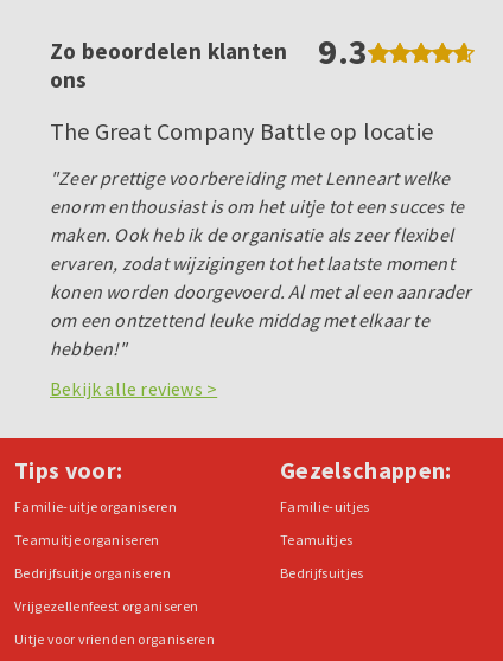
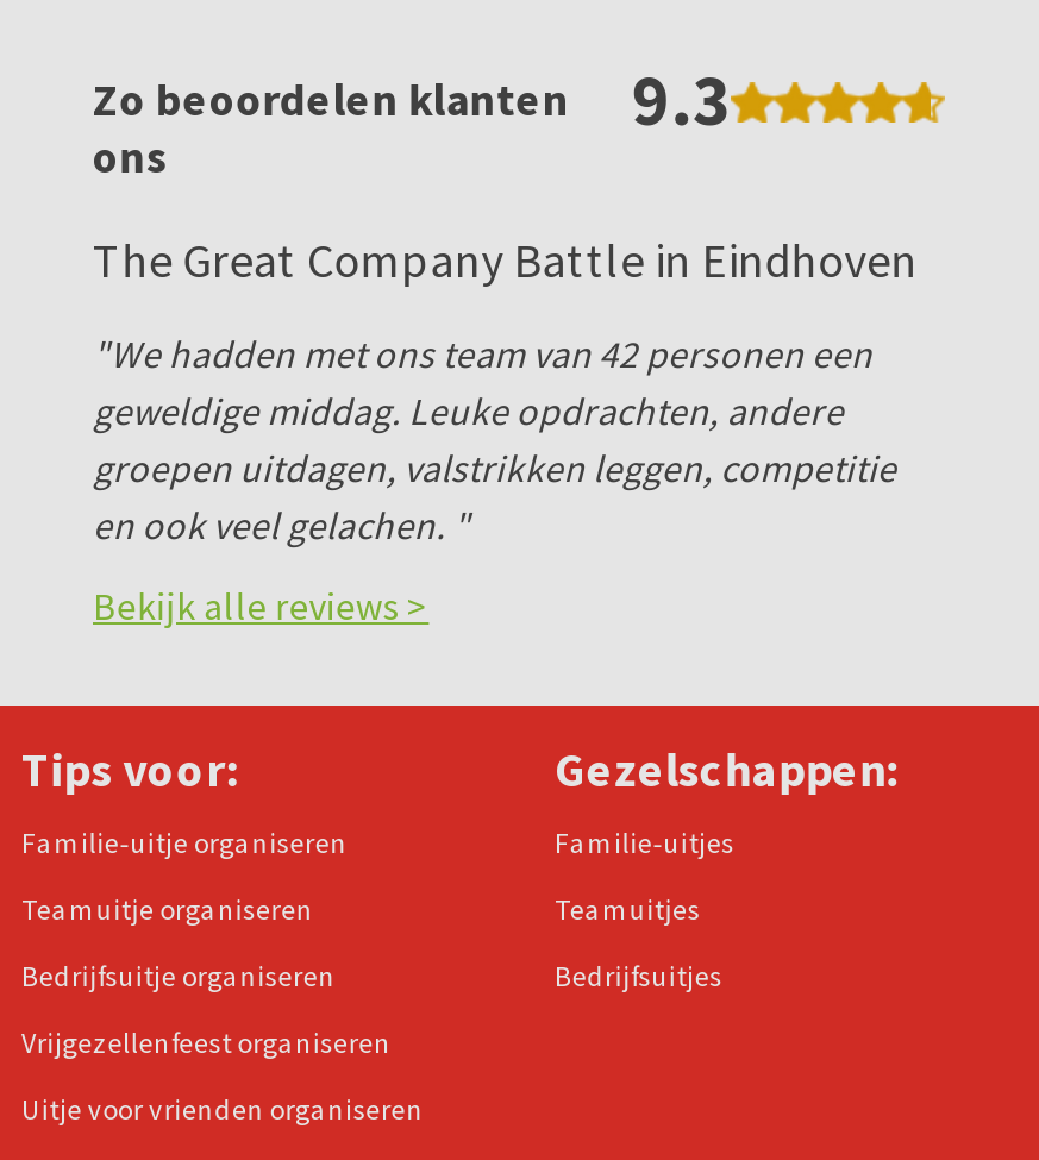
[50,116,433,145] The Great Company Battle op locatie -> [93,229,917,289] The Great Company Battle in Eindhoven
[50,166,472,360] "Zeer prettige voorbereiding met Lenneart welke | enorm enthousiast is om het uitje tot een succes te | maken. Ook heb ik de organisatie als zeer flexibel | ervaren, zodat wijzigingen tot het laatste moment | konen worden doorgevoerd. Al met al een aanrader | om een ontzettend leuke middag met elkaar te | hebben!" -> [93,329,896,548] "We hadden met ons team van 42 personen een | geweldige middag. Leuke opdrachten, andere | groepen uitdagen, valstrikken leggen, competitie | en ook veel gelachen. "

